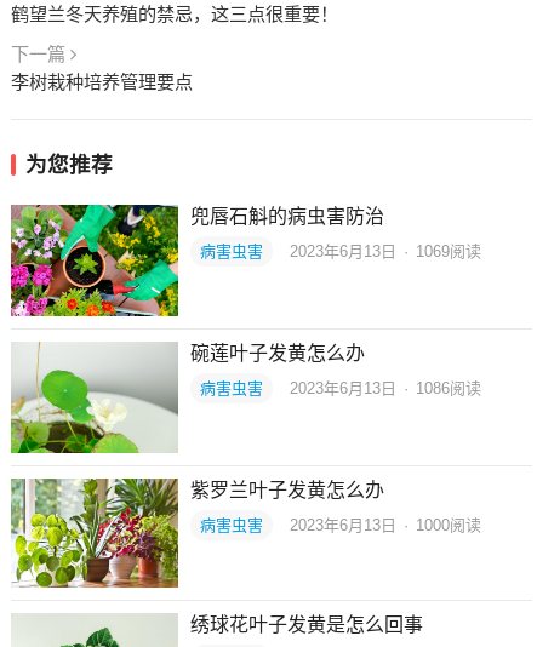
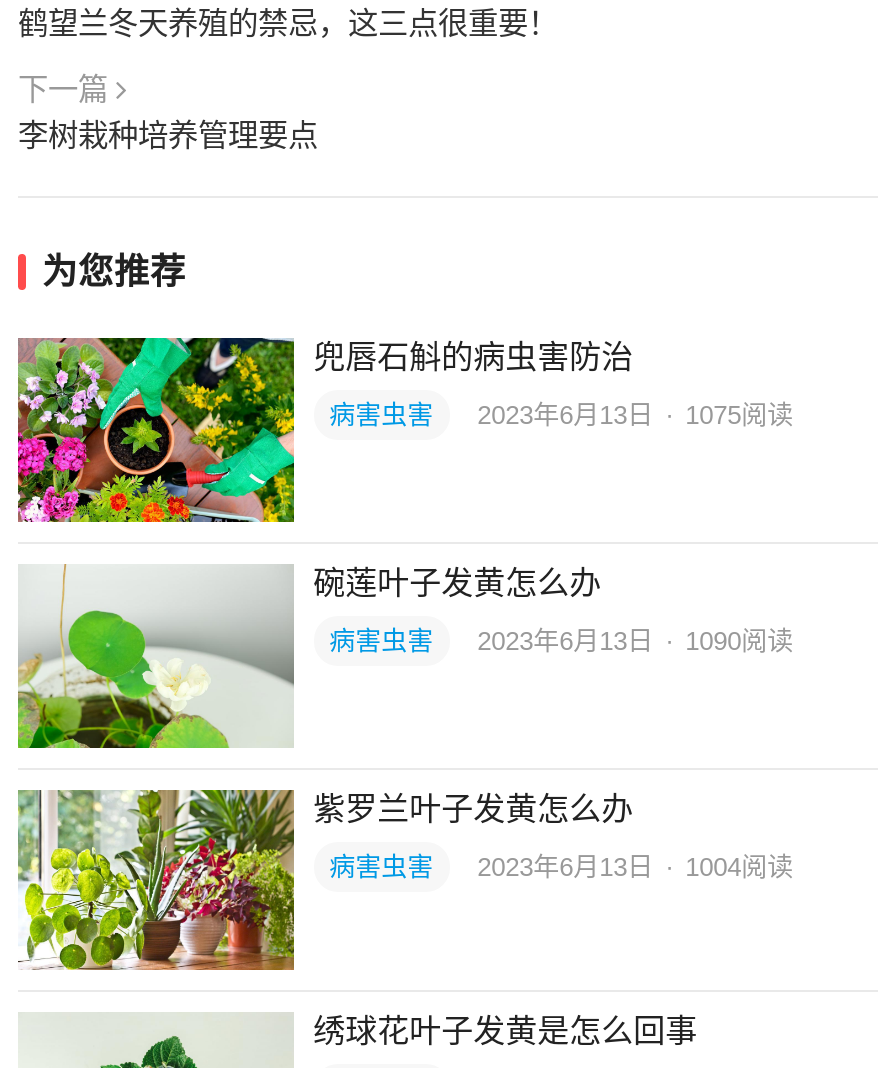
[200,243,481,261] 病害虫害 2023年6月13日 · 1069阅读 -> [329,400,793,430] 病害虫害 2023年6月13日 · 1075阅读
[200,379,481,397] 病害虫害 2023年6月13日 · 1086阅读 -> [329,626,793,656] 病害虫害 2023年6月13日 · 1090阅读
[200,516,481,534] 病害虫害 2023年6月13日 · 1000阅读 -> [329,851,793,881] 病害虫害 2023年6月13日 · 1004阅读

